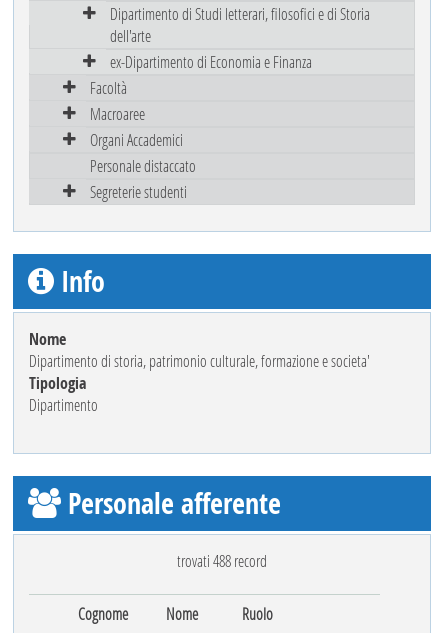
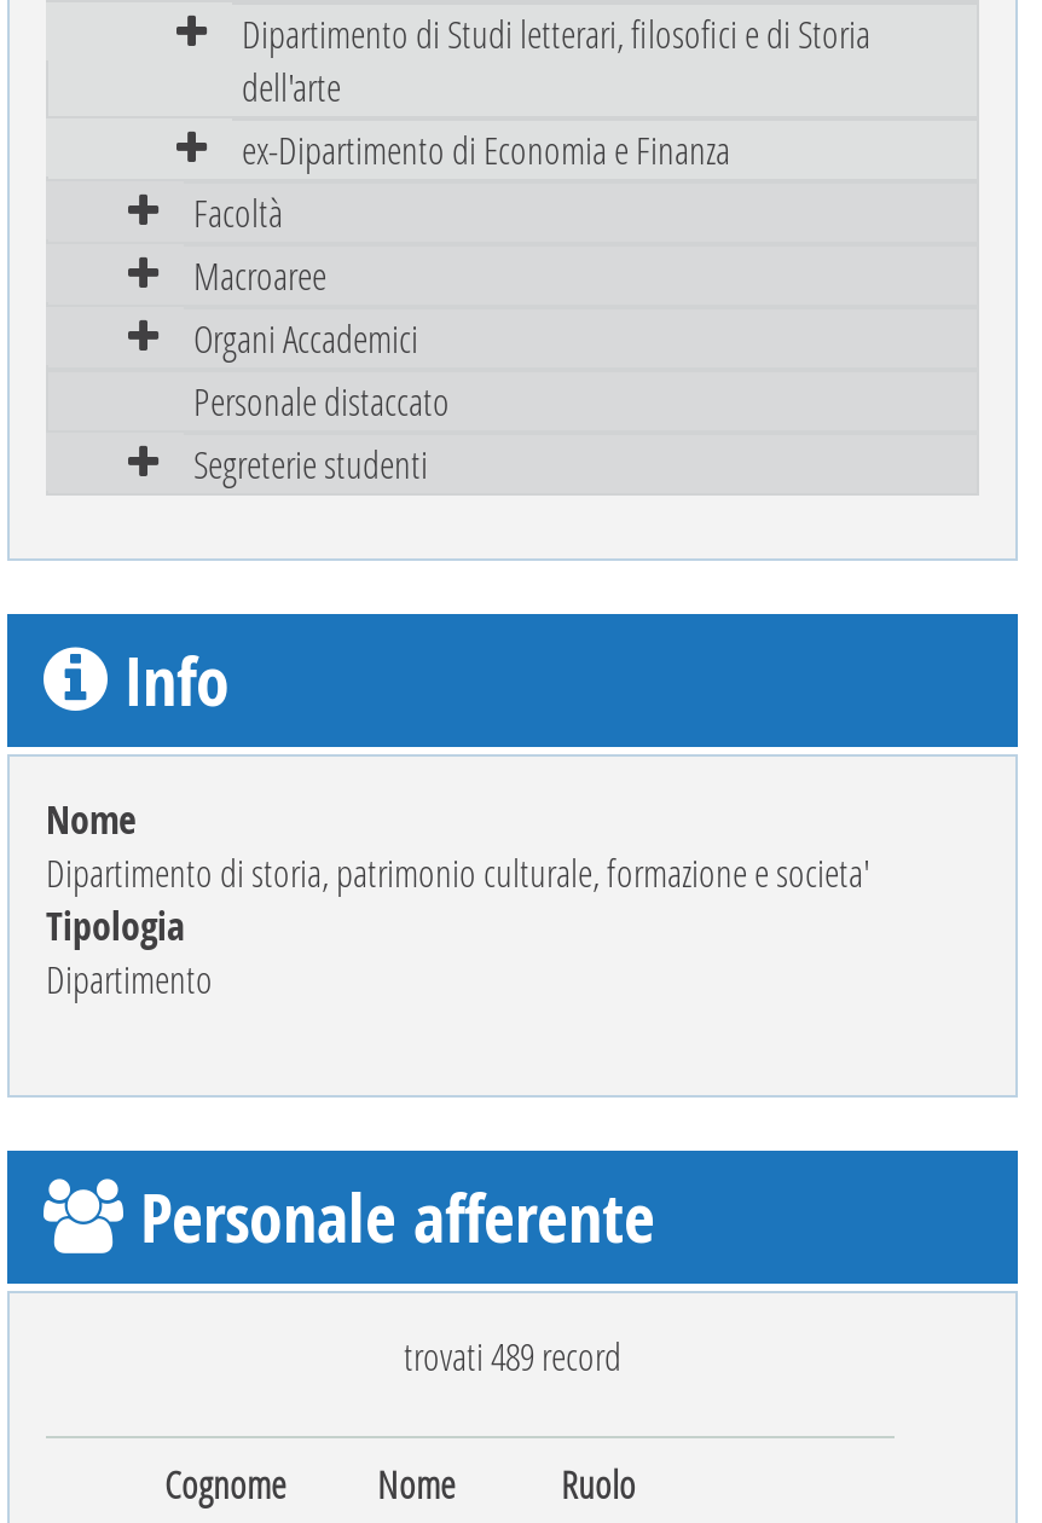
[177,550,267,571] trovati 488 record -> [404,1330,621,1380] trovati 489 record

